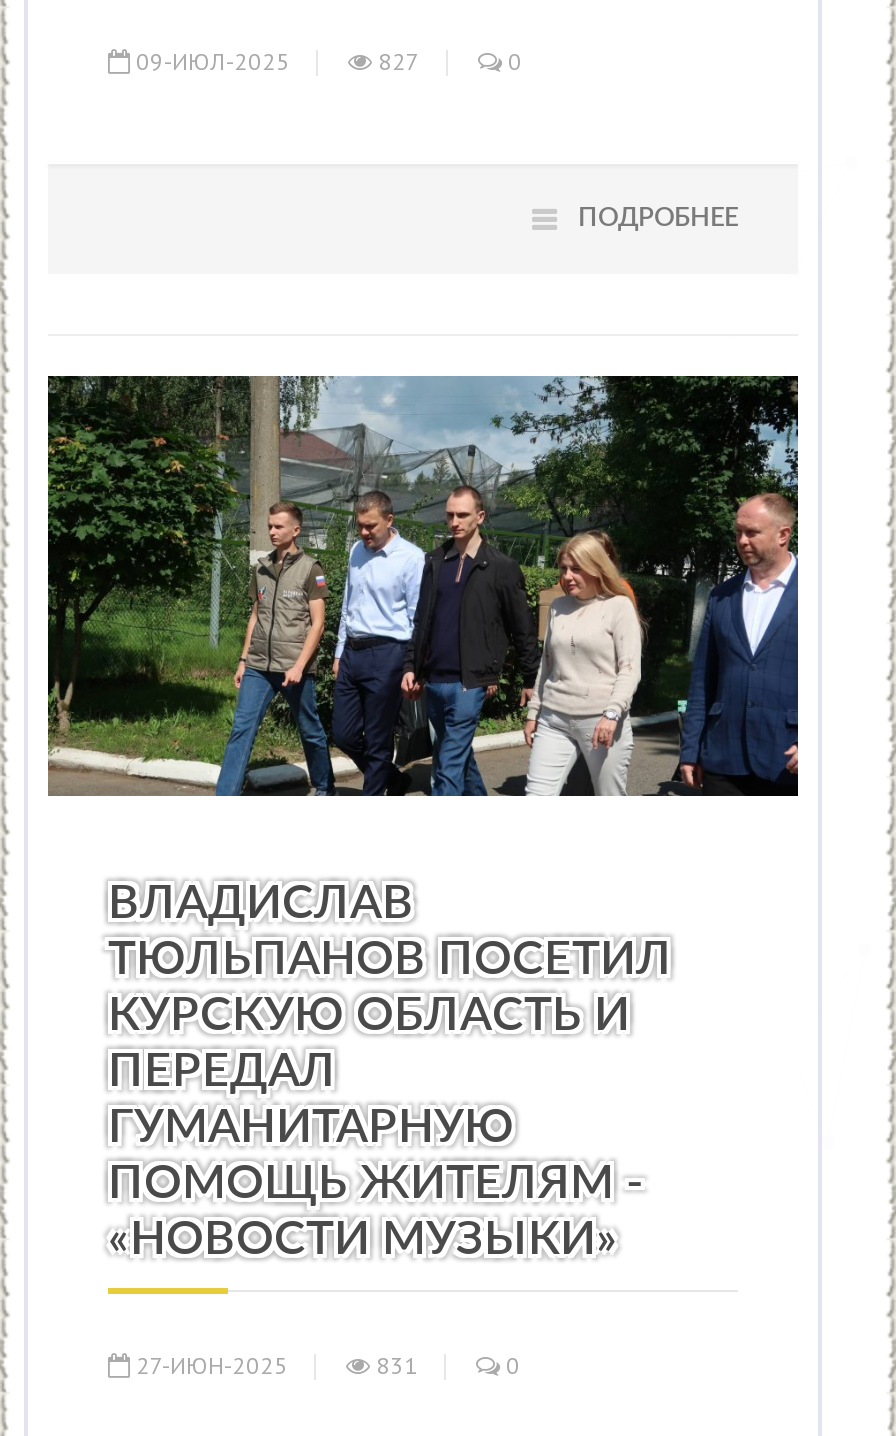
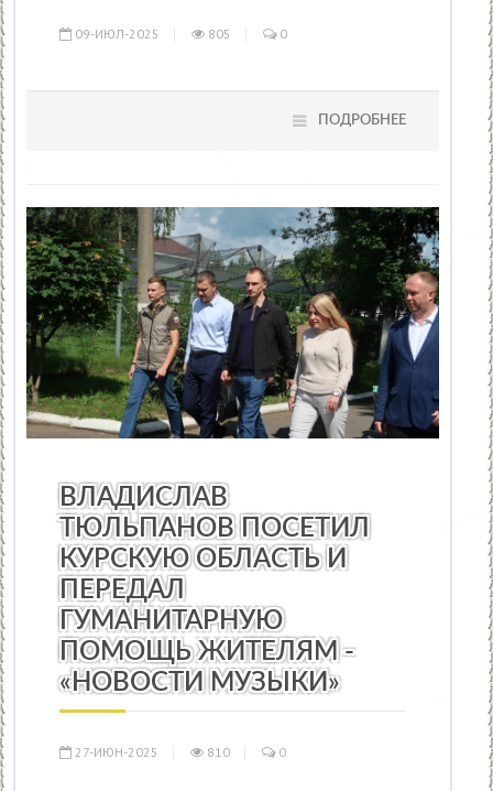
[372,47,420,77] 827 -> [205,26,231,42] 805
[370,1350,418,1380] 831 -> [204,744,230,760] 810

